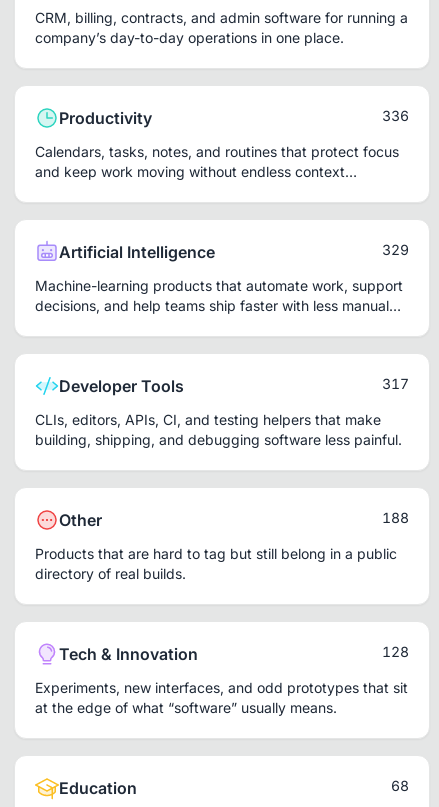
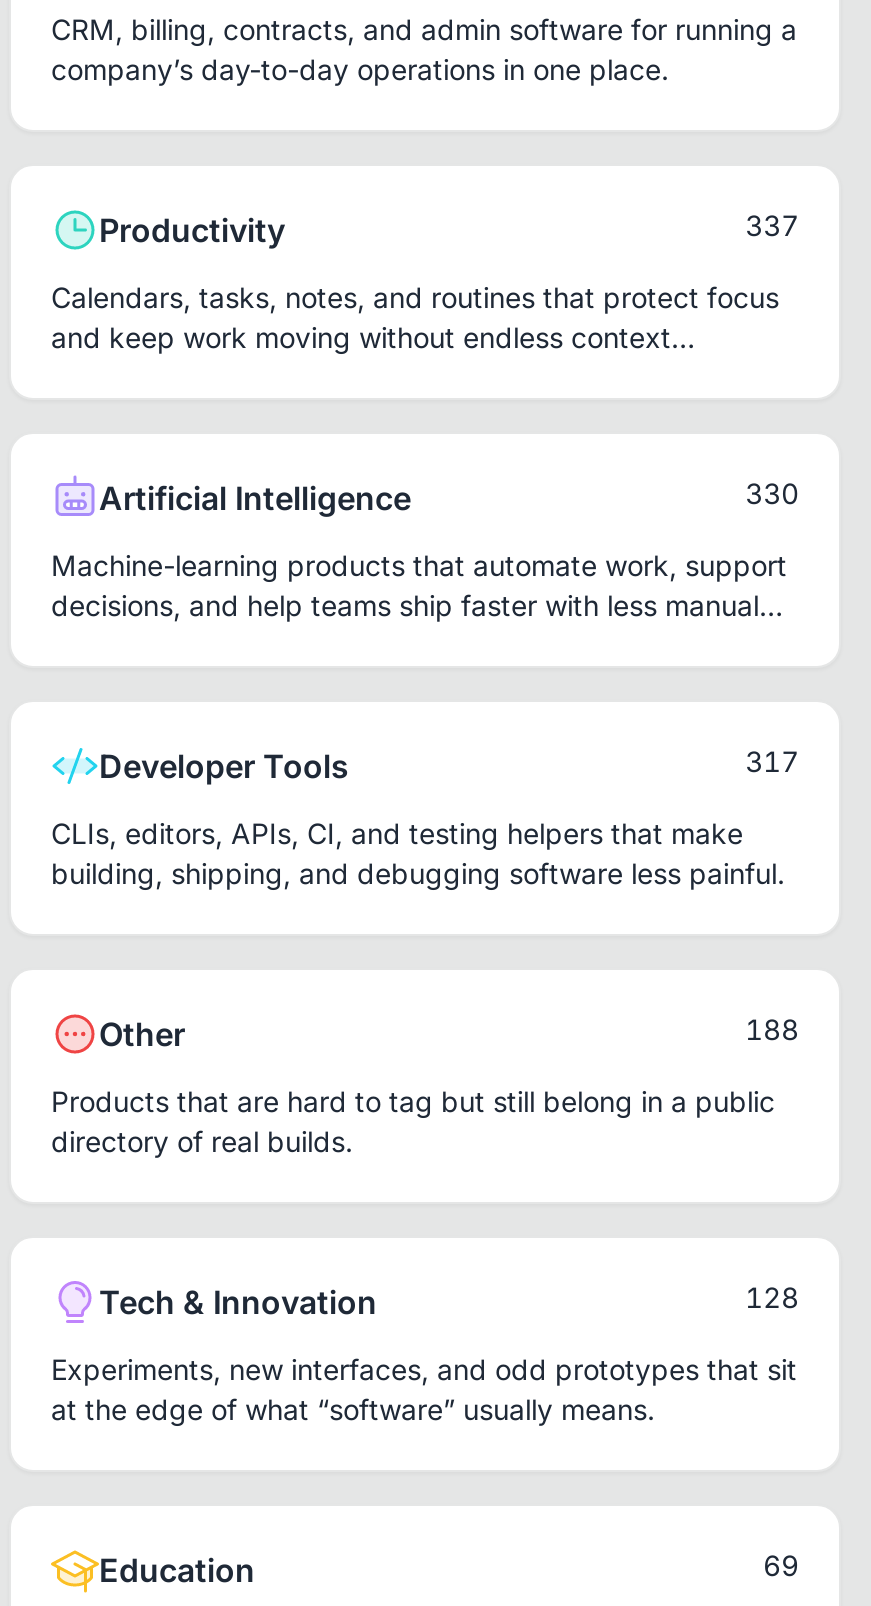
[382,107,409,124] 336 -> [745,207,799,241] 337
[382,241,409,258] 329 -> [745,475,799,509] 330
[391,777,409,794] 68 -> [763,1547,799,1581] 69

